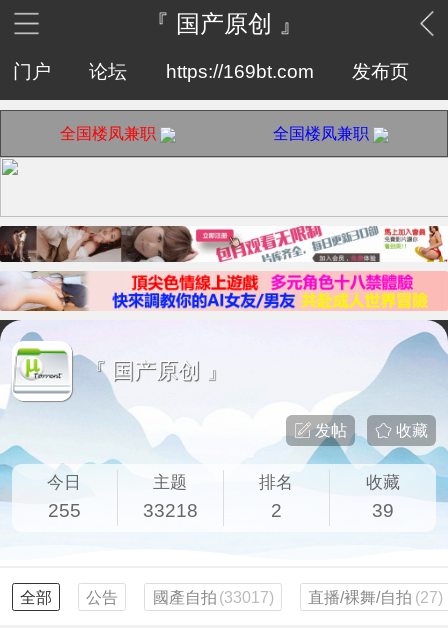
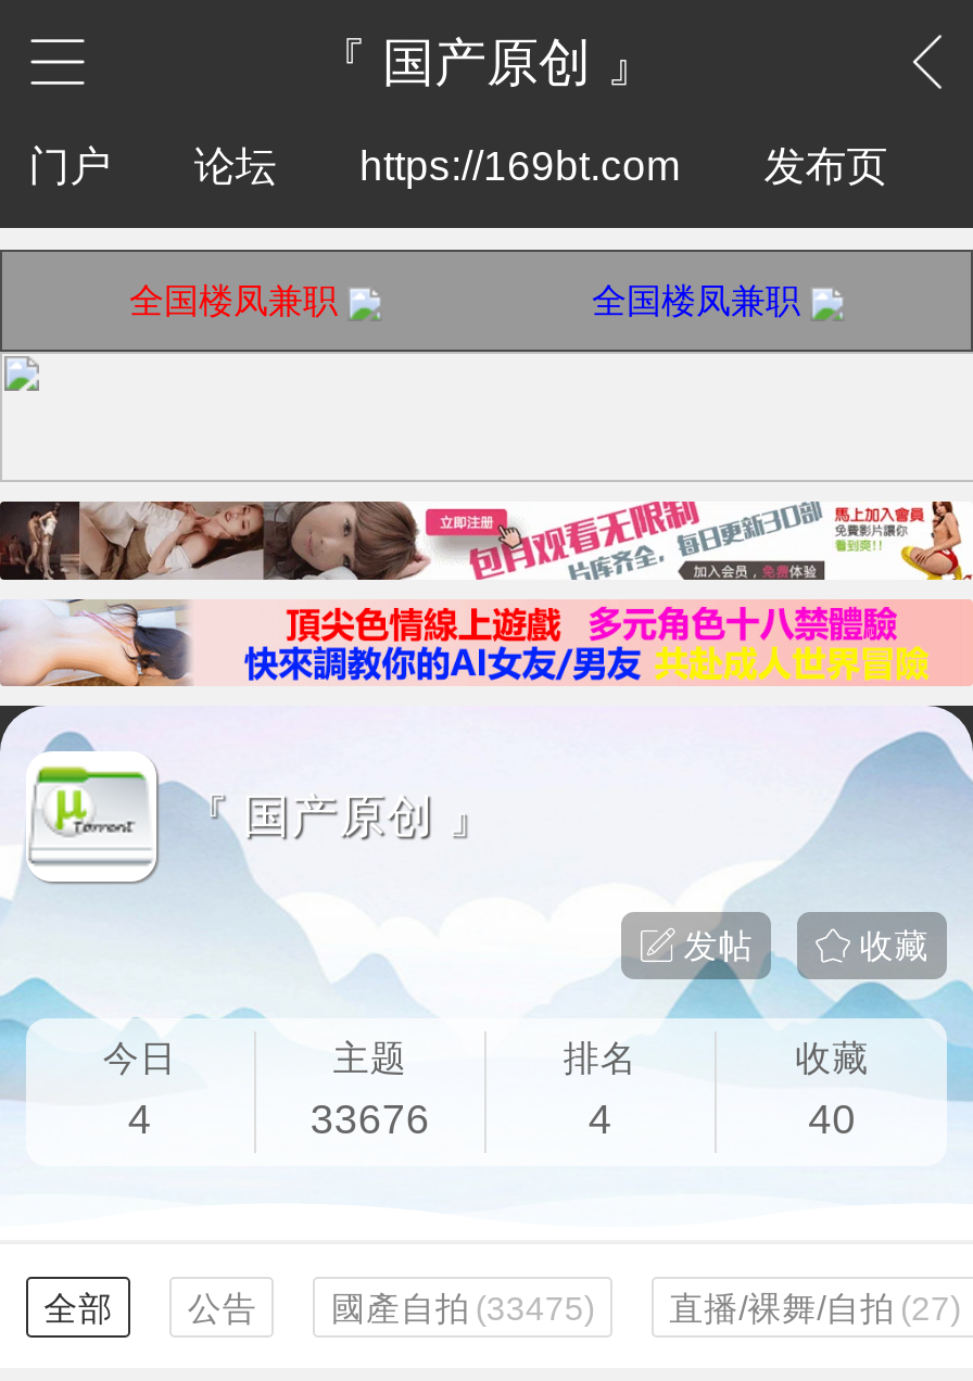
[48,500,81,521] 255 -> [128,1097,152,1142] 4
[143,500,198,521] 33218 -> [310,1097,430,1142] 33676
[271,500,282,521] 2 -> [588,1097,612,1142] 4
[372,500,394,521] 39 -> [808,1097,856,1142] 40
[152,589,274,606] 國產自拍 (33017) -> [331,1290,595,1326] 國產自拍 (33475)

